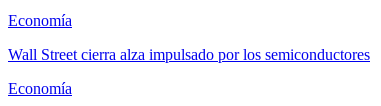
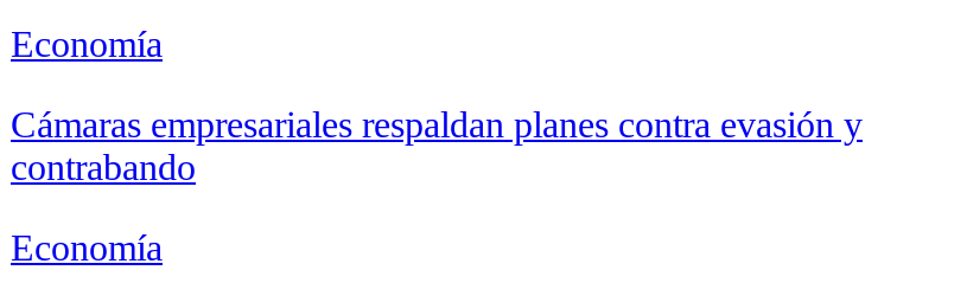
[8,46,370,63] Wall Street cierra alza impulsado por los semiconductores -> [11,105,863,188] Cámaras empresariales respaldan planes contra evasión y | contrabando

